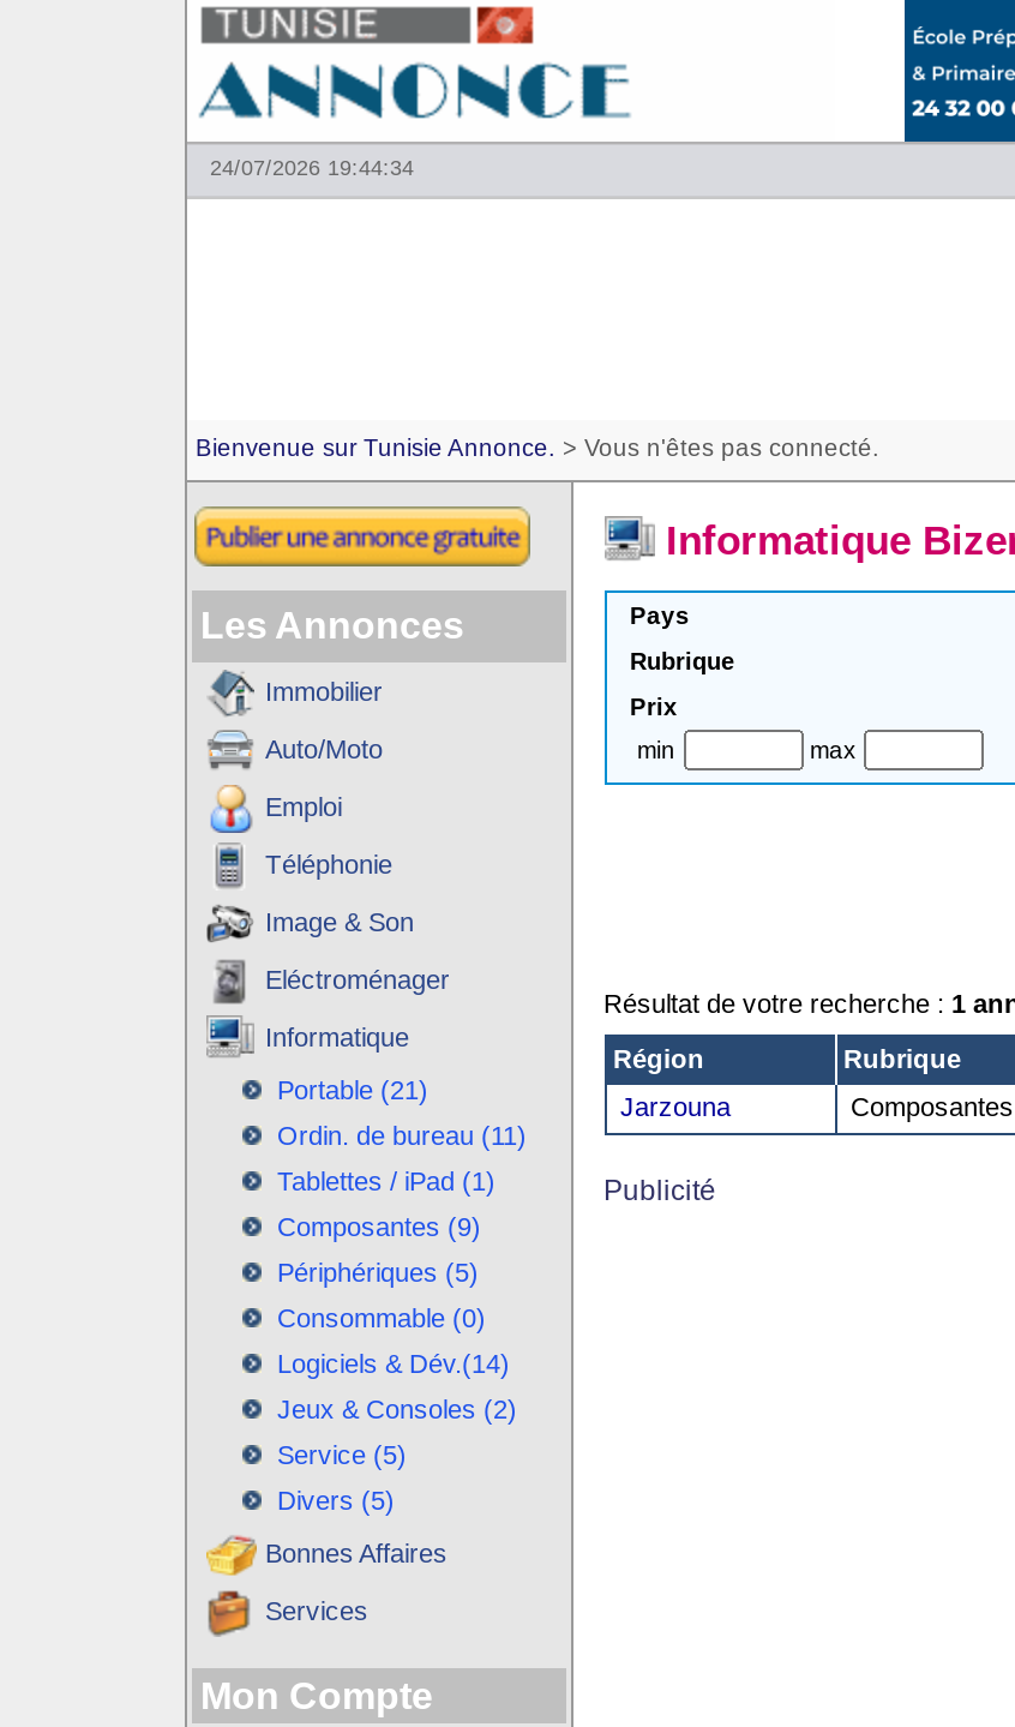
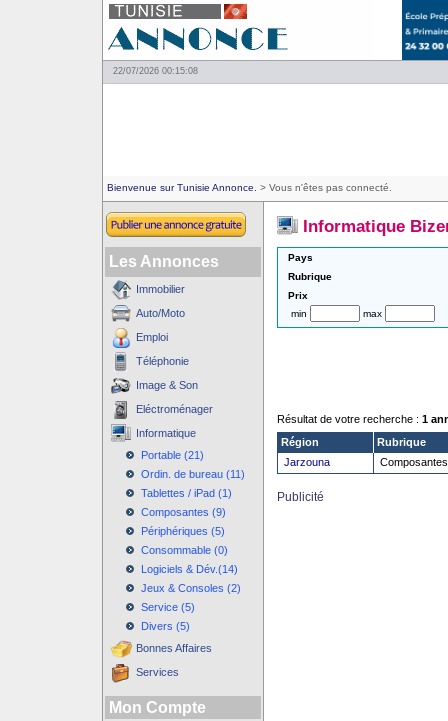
[210,156,414,180] 24/07/2026 19:44:34 -> [112,66,197,76] 22/07/2026 00:15:08

